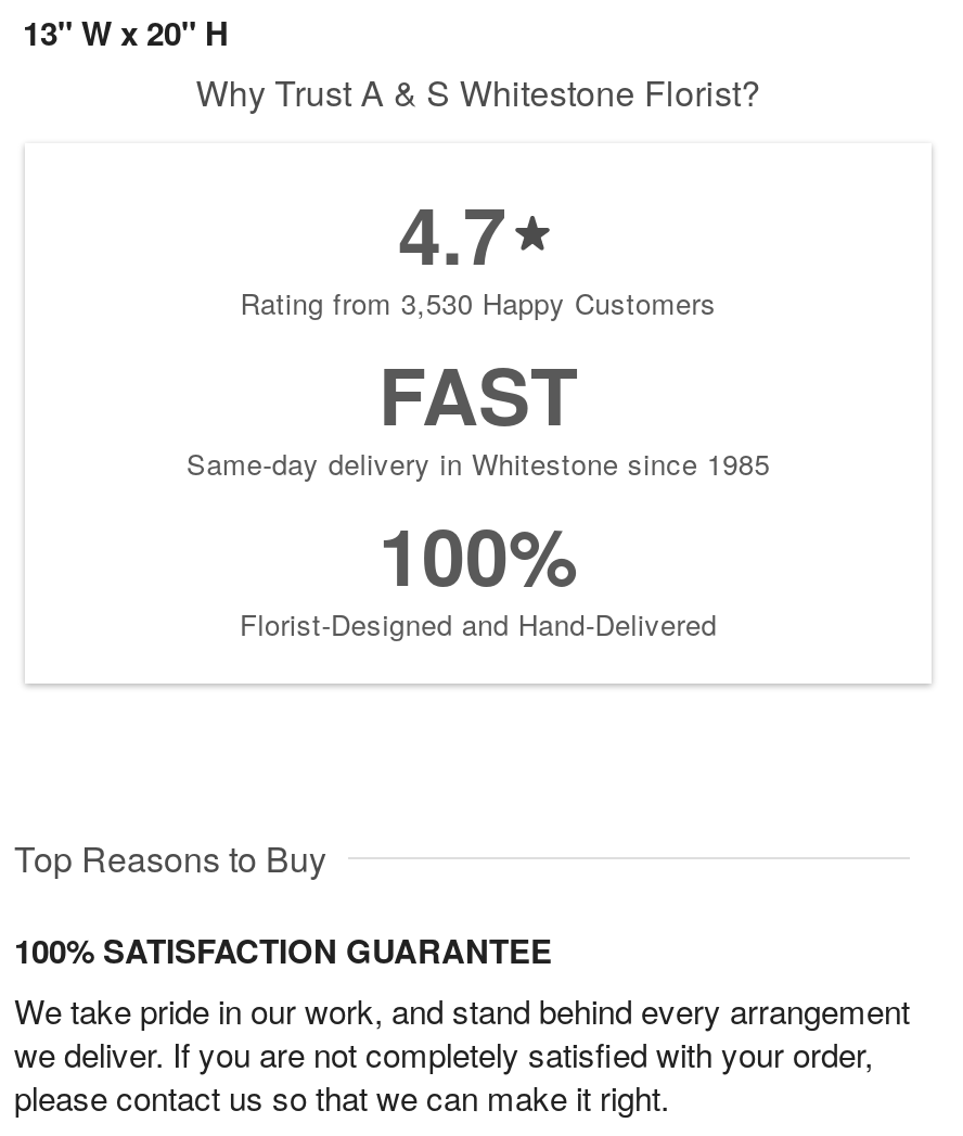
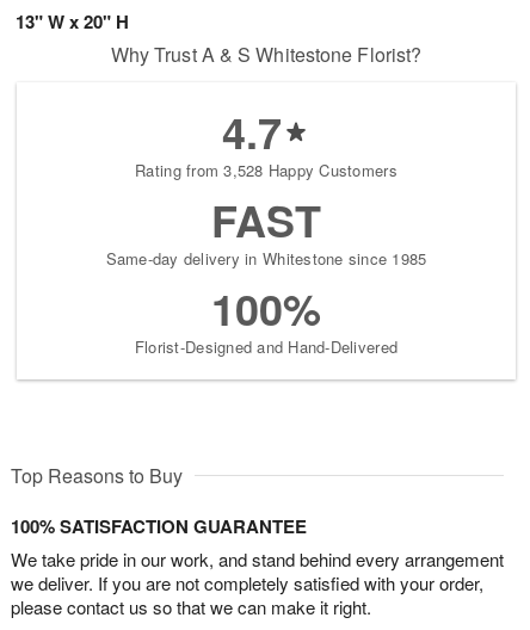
[240,283,716,324] Rating from 3,530 Happy Customers -> [135,159,397,182] Rating from 3,528 Happy Customers

